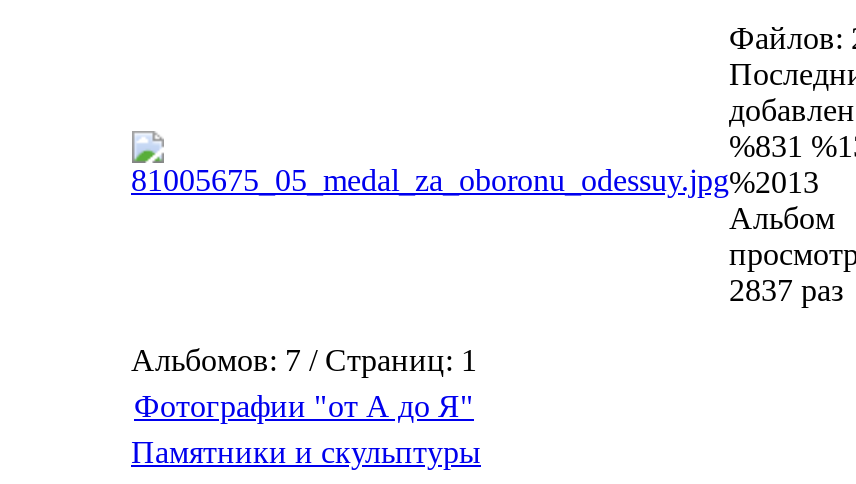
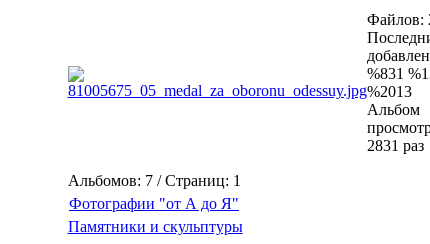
[729,273,843,307] 2837 раз -> [366,137,423,154] 2831 раз

